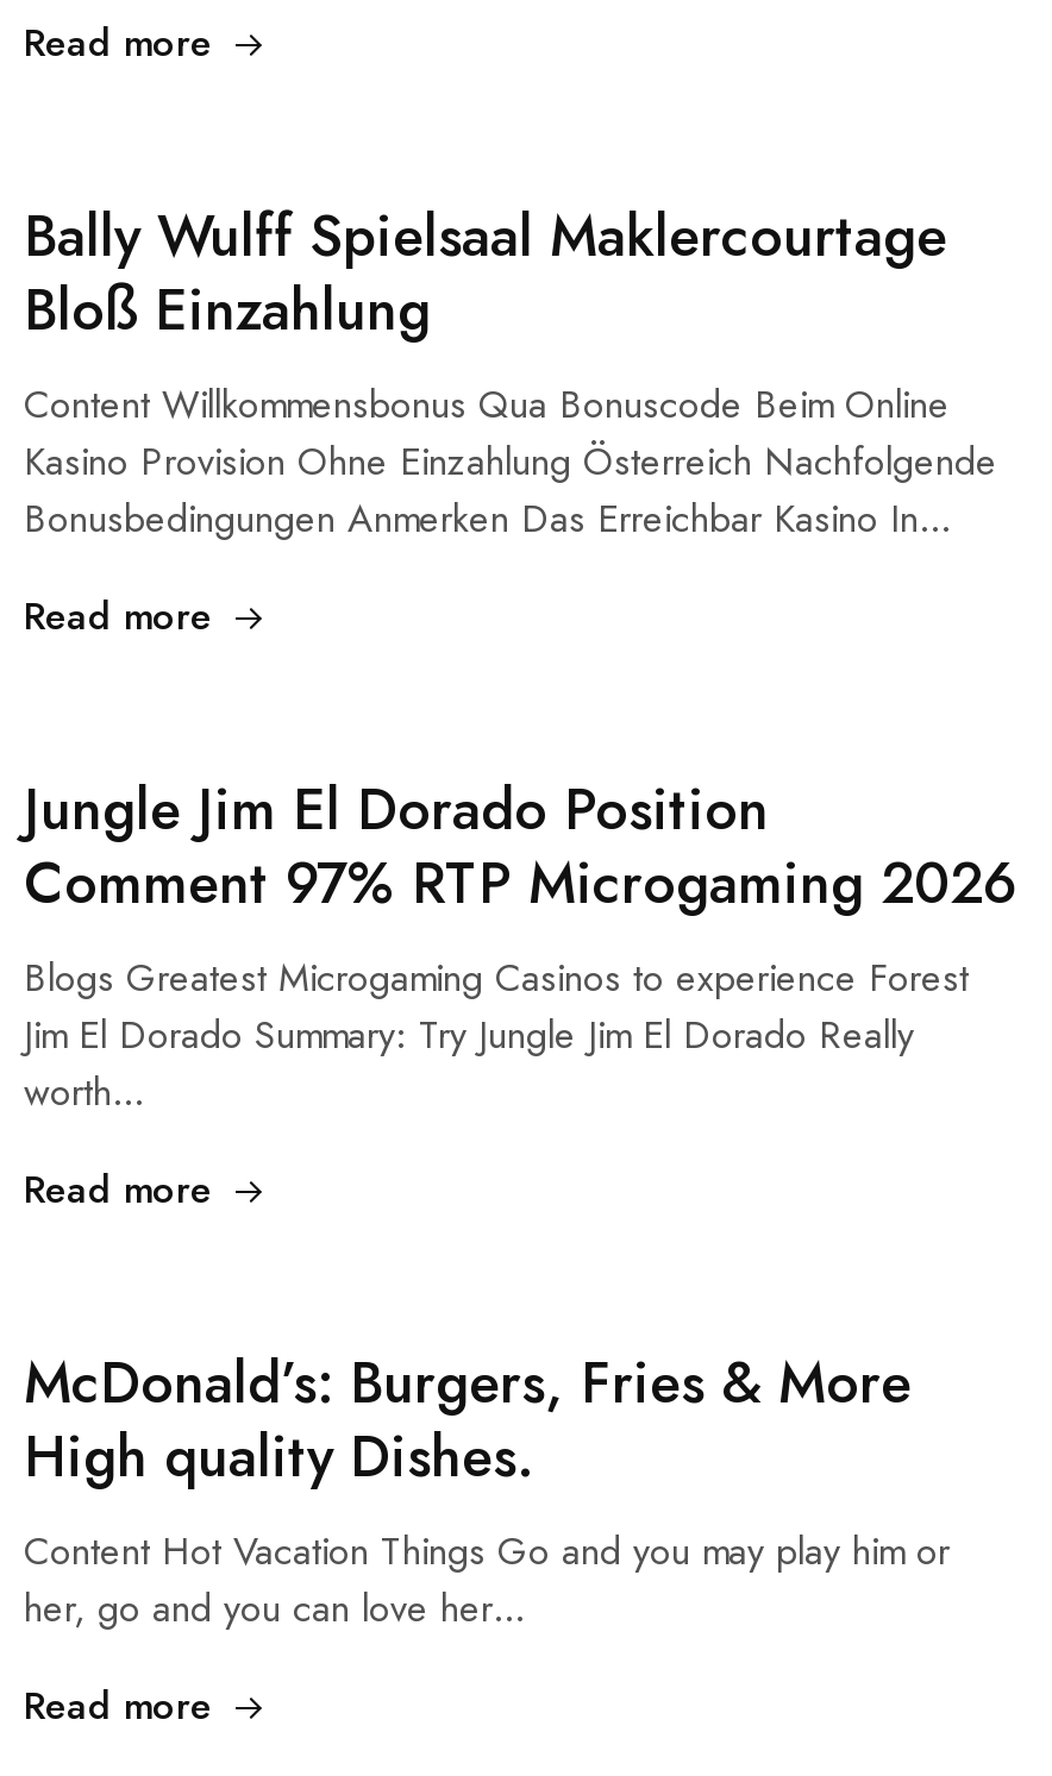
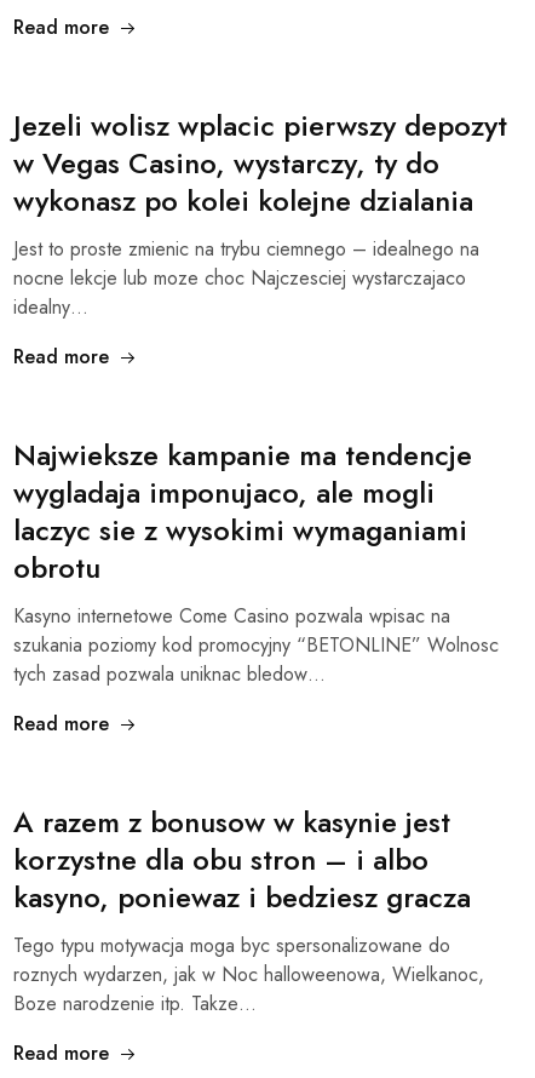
[24,194,997,546] Bally Wulff Spielsaal Maklercourtage | Bloß Einzahlung | Content Willkommensbonus Qua Bonuscode Beim Online | Kasino Provision Ohne Einzahlung Österreich Nachfolgende | Bonusbedingungen Anmerken Das Erreichbar Kasino In… -> [13,104,507,321] Jezeli wolisz wplacic pierwszy depozyt | w Vegas Casino, wystarczy, ty do | wykonasz po kolei kolejne dzialania | Jest to proste zmienic na trybu ciemnego – idealnego na | nocne lekcje lub moze choc Najczesciej wystarczajaco | idealny…
[24,767,1016,1119] Jungle Jim El Dorado Position | Comment 97% RTP Microgaming 2026 | Blogs Greatest Microgaming Casinos to experience Forest | Jim El Dorado Summary: Try Jungle Jim El Dorado Really | worth… -> [13,434,499,688] Najwieksze kampanie ma tendencje | wygladaja imponujaco, ale mogli | laczyc sie z wysokimi wymaganiami | obrotu | Kasyno internetowe Come Casino pozwala wpisac na | szukania poziomy kod promocyjny “BETONLINE” Wolnosc | tych zasad pozwala uniknac bledow…
[24,1341,950,1636] McDonald’s: Burgers, Fries & More | High quality Dishes. | Content Hot Vacation Things Go and you may play him or | her, go and you can love her… -> [13,801,484,1017] A razem z bonusow w kasynie jest | korzystne dla obu stron – i albo | kasyno, poniewaz i bedziesz gracza | Tego typu motywacja moga byc spersonalizowane do | roznych wydarzen, jak w Noc halloweenowa, Wielkanoc, | Boze narodzenie itp. Takze…

